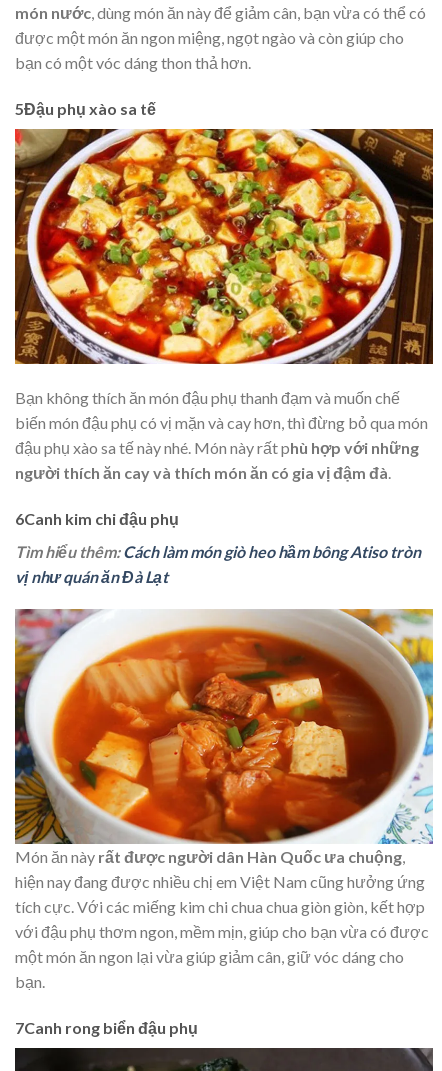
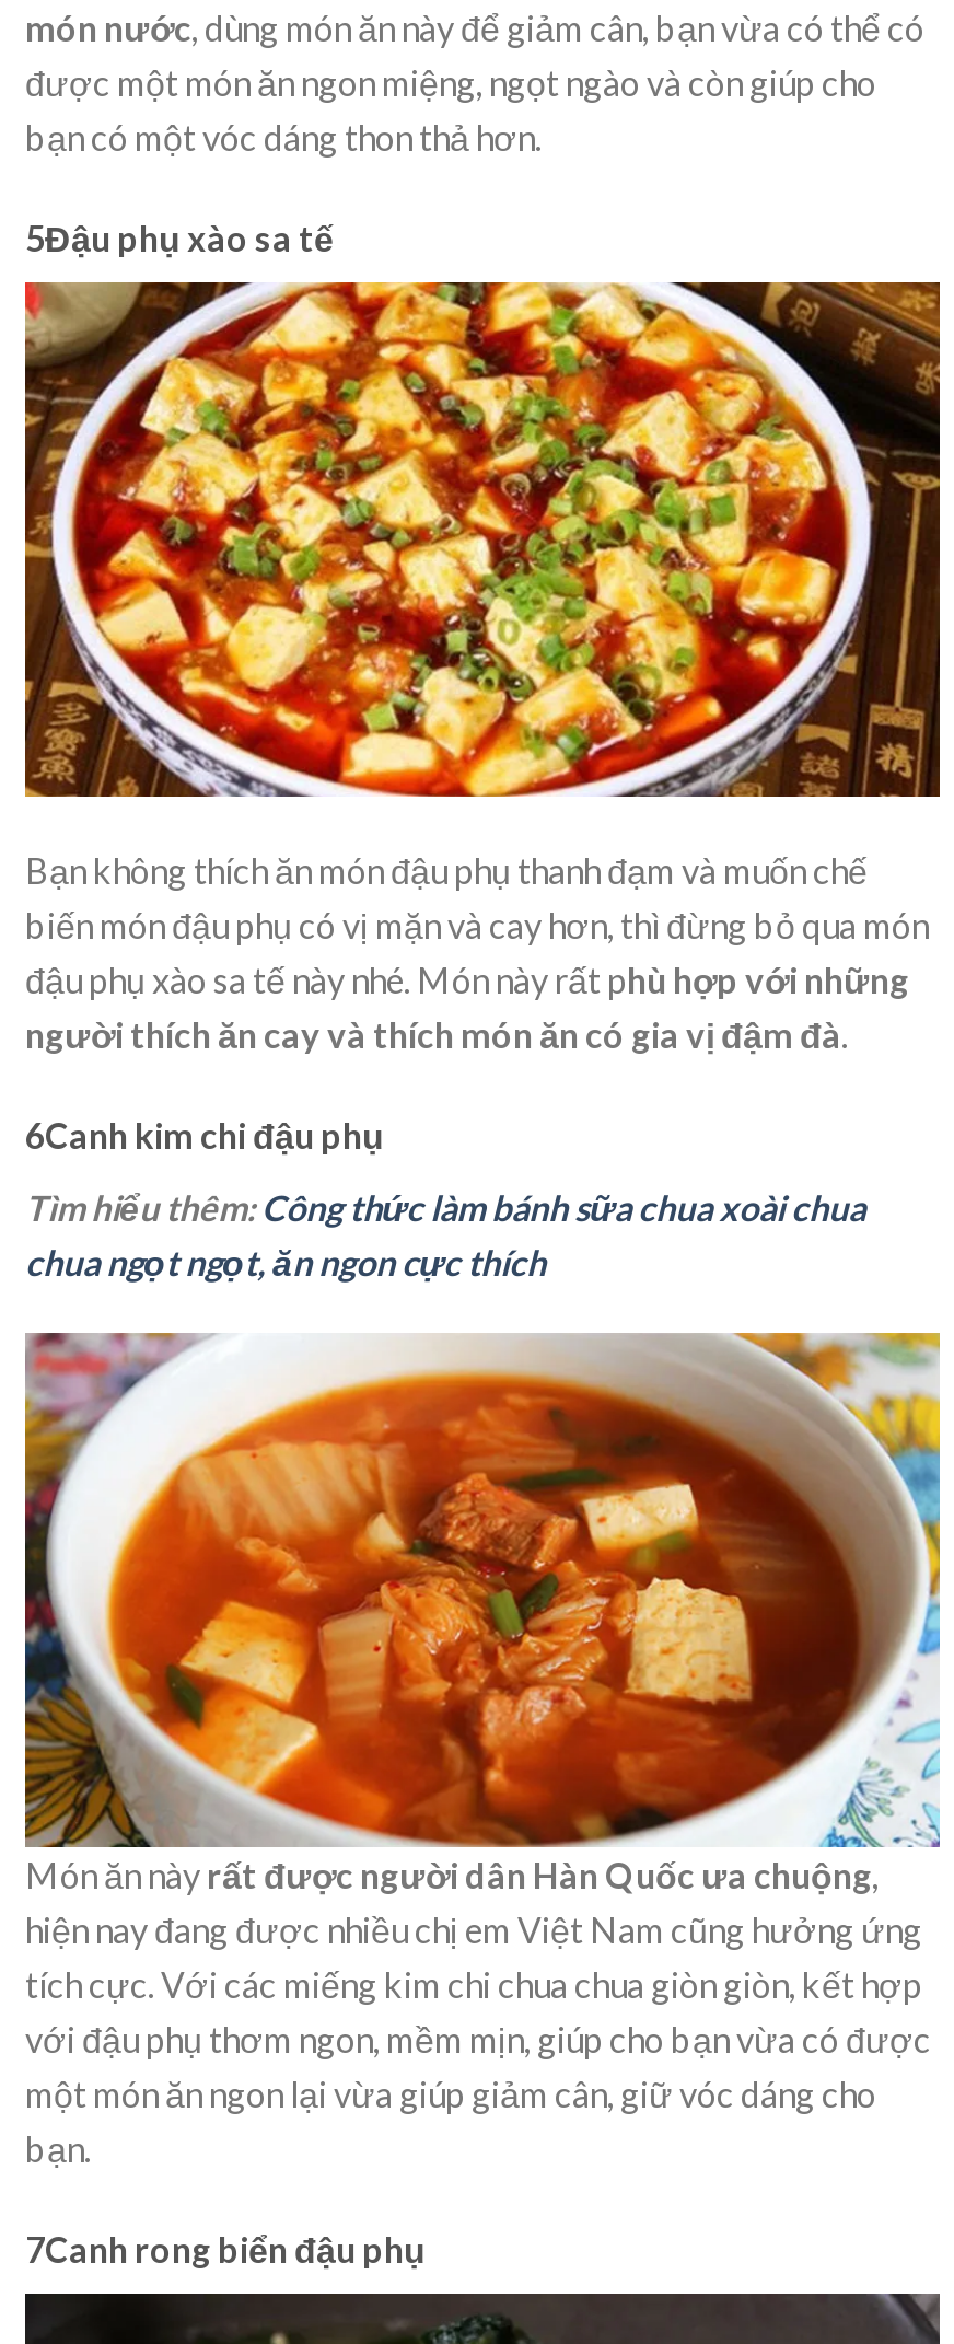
[15,541,421,585] Tìm hiểu thêm: Cách làm món giò heo hầm bông Atiso tròn | vị như quán ăn Đà Lạt -> [25,1185,865,1281] Tìm hiểu thêm: Công thức làm bánh sữa chua xoài chua | chua ngọt ngọt, ăn ngon cực thích

